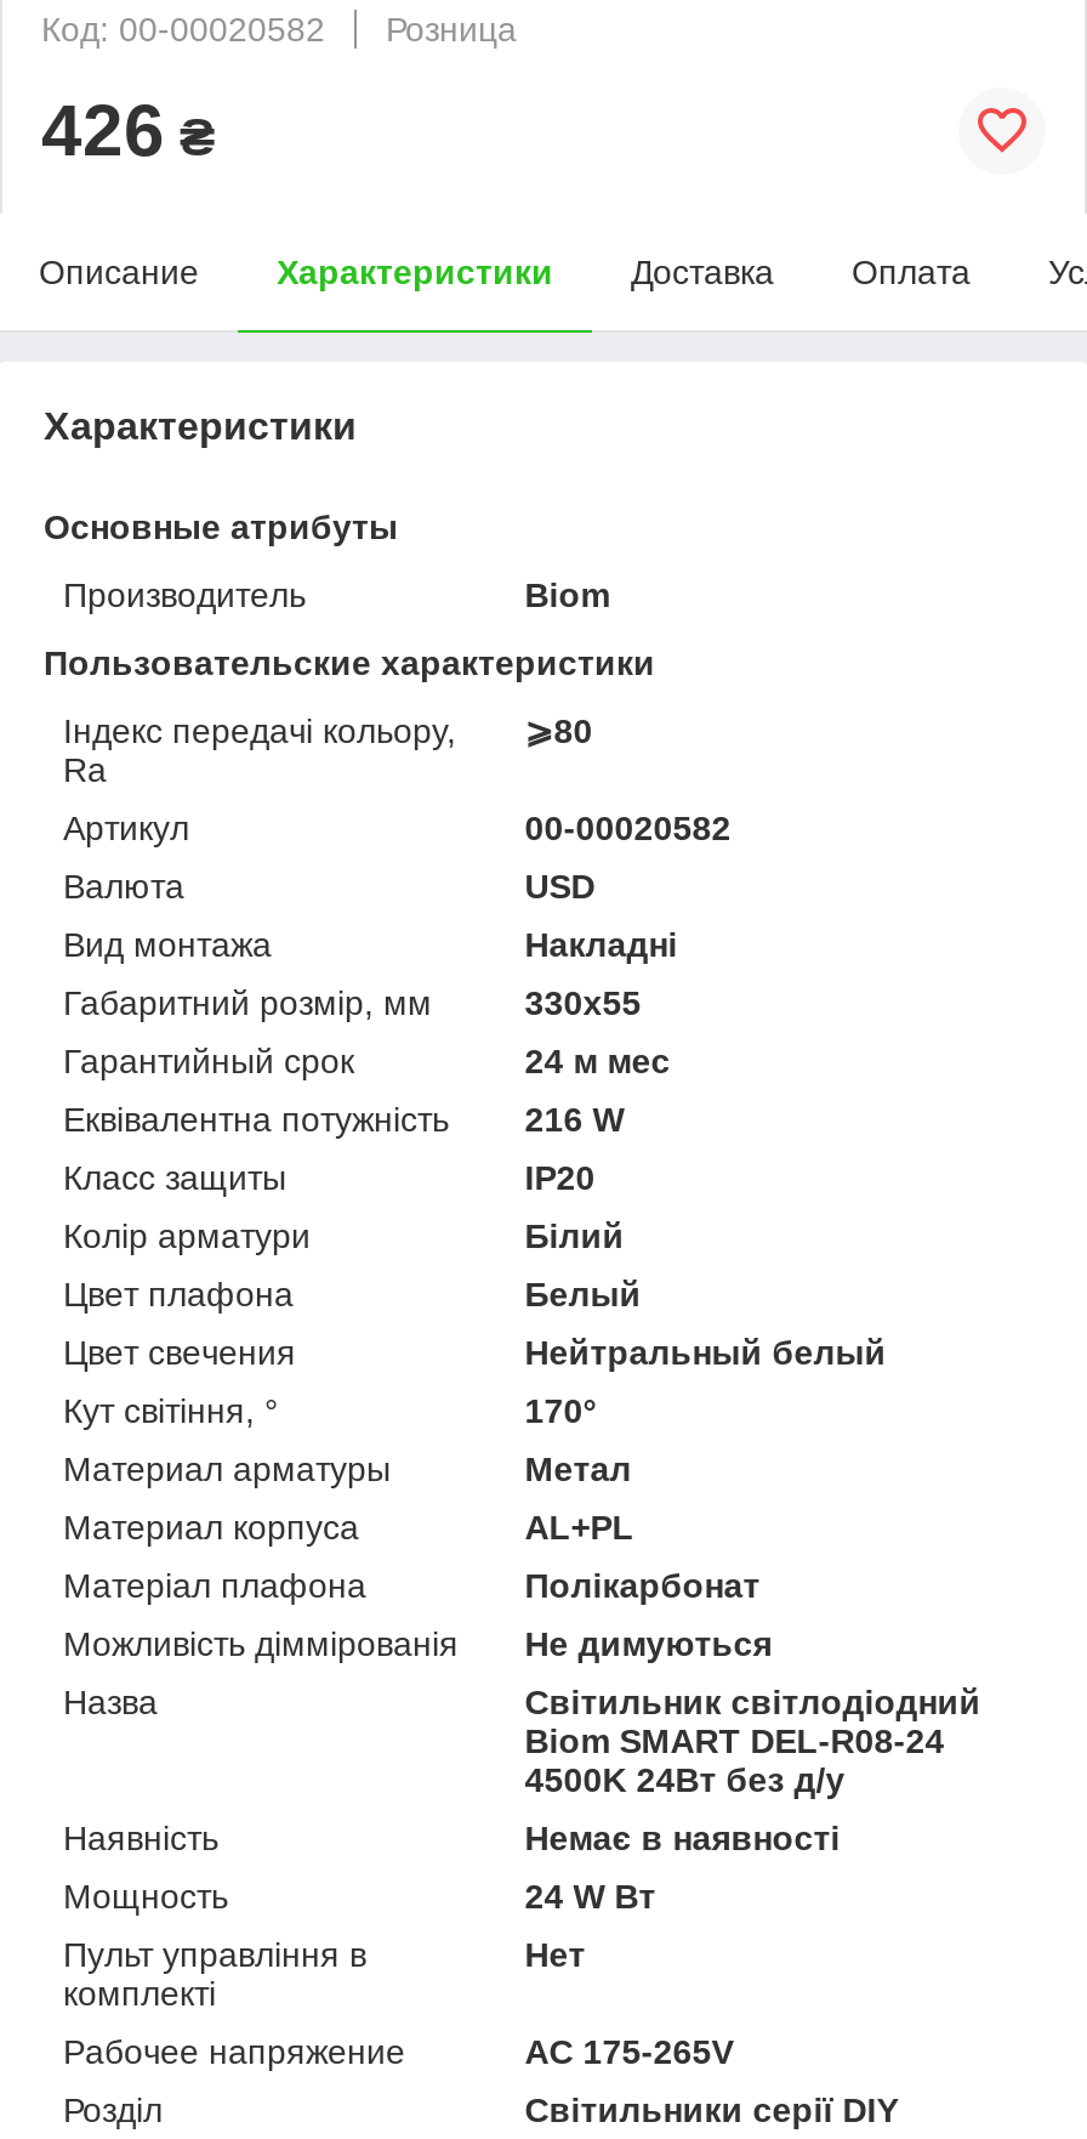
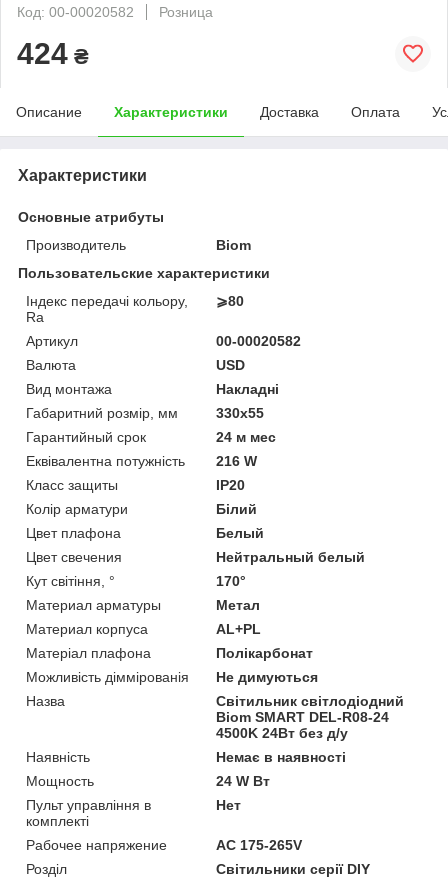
[41,89,216,169] 426 ₴ -> [17,37,89,70] 424 ₴

